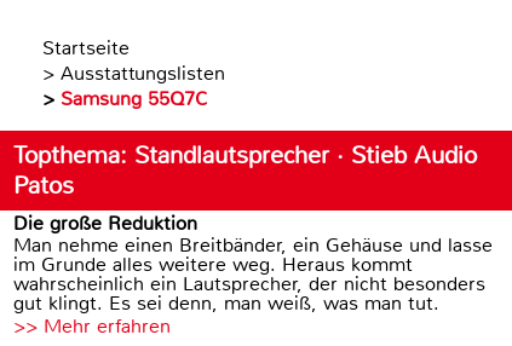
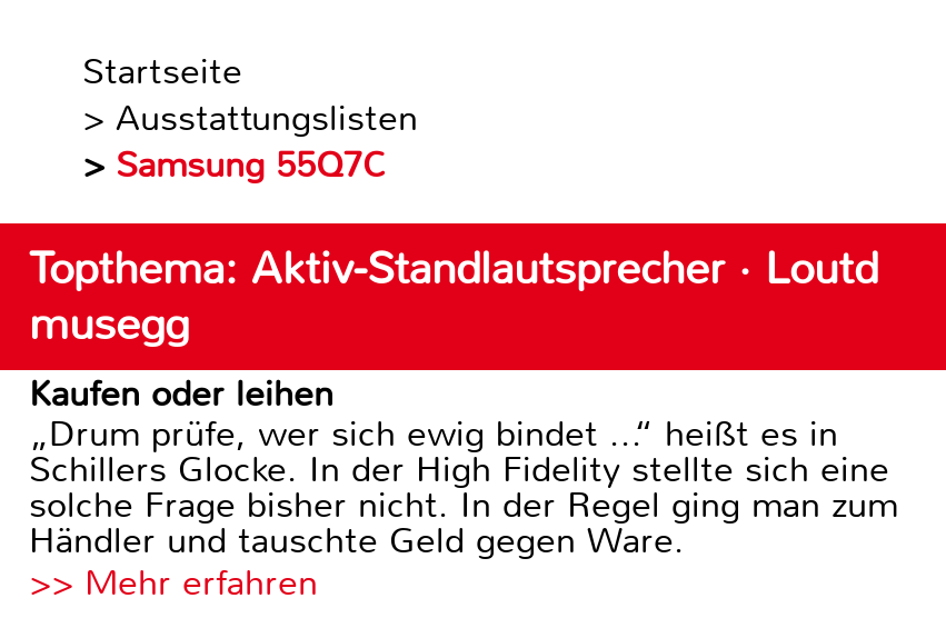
[13,140,493,316] Topthema: Standlautsprecher · Stieb Audio | Patos | Die große Reduktion | Man nehme einen Breitbänder, ein Gehäuse und lasse | im Grunde alles weitere weg. Heraus kommt | wahrscheinlich ein Lautsprecher, der nicht besonders | gut klingt. Es sei denn, man weiß, was man tut. -> [29,241,898,564] Topthema: Aktiv-Standlautsprecher · Loutd | musegg | Kaufen oder leihen | „Drum prüfe, wer sich ewig bindet ...“ heißt es in | Schillers Glocke. In der High Fidelity stellte sich eine | solche Frage bisher nicht. In der Regel ging man zum | Händler und tauschte Geld gegen Ware.

